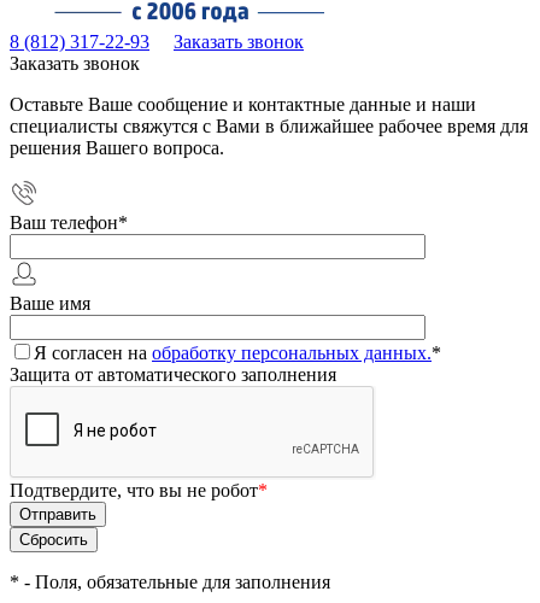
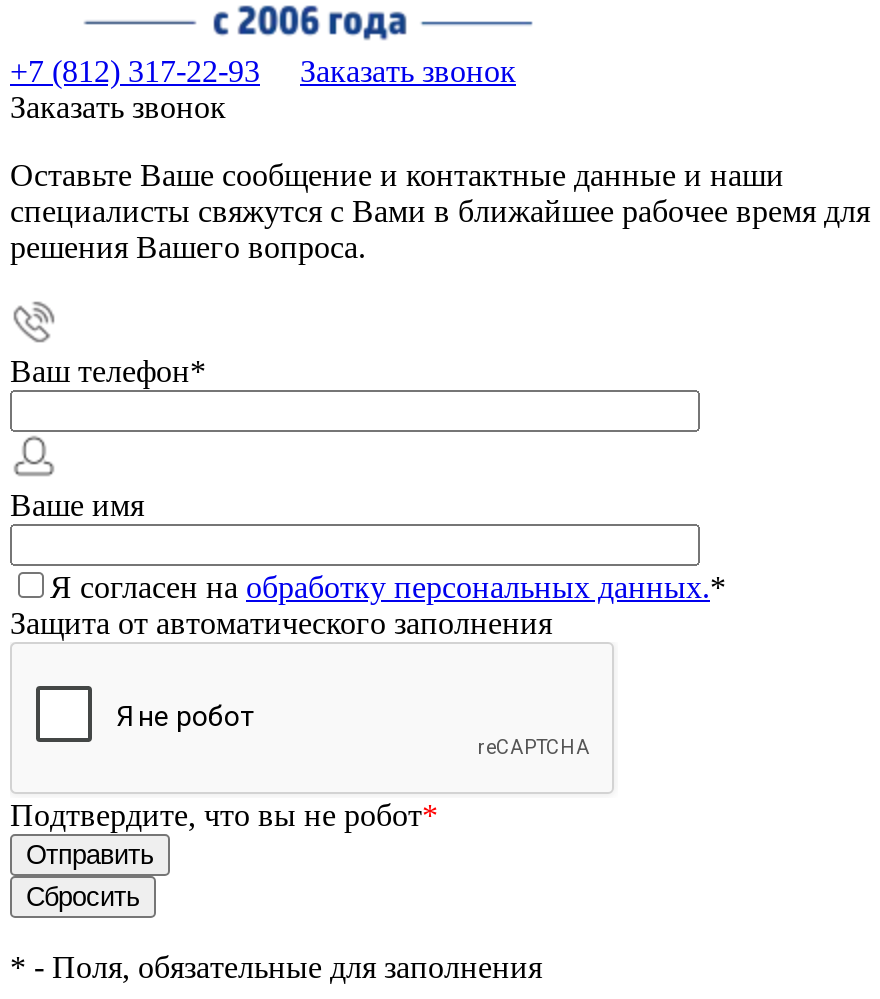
[10,31,304,52] 8 (812) 317-22-93 Заказать звонок -> [10,54,516,88] +7 (812) 317-22-93 Заказать звонок

